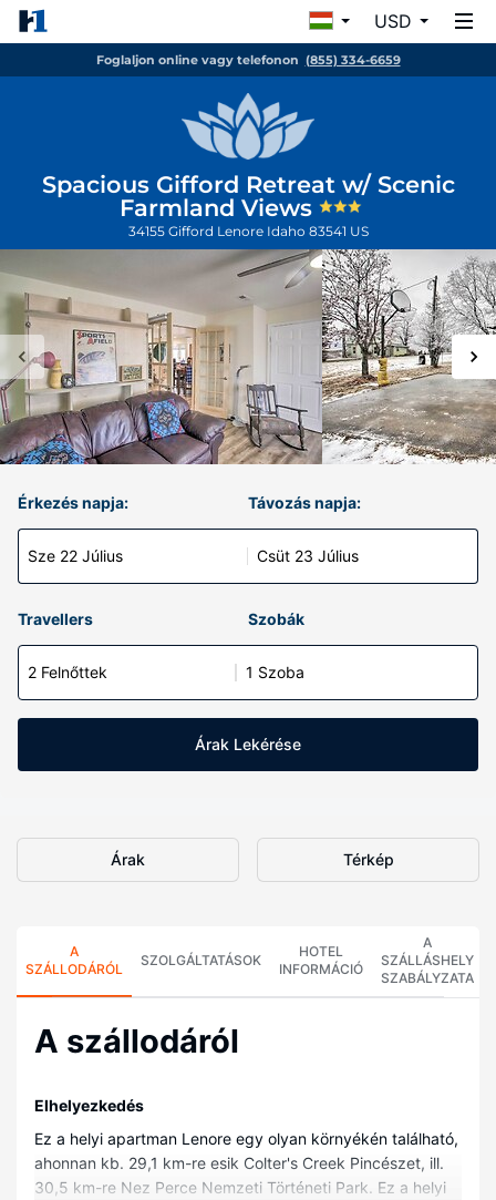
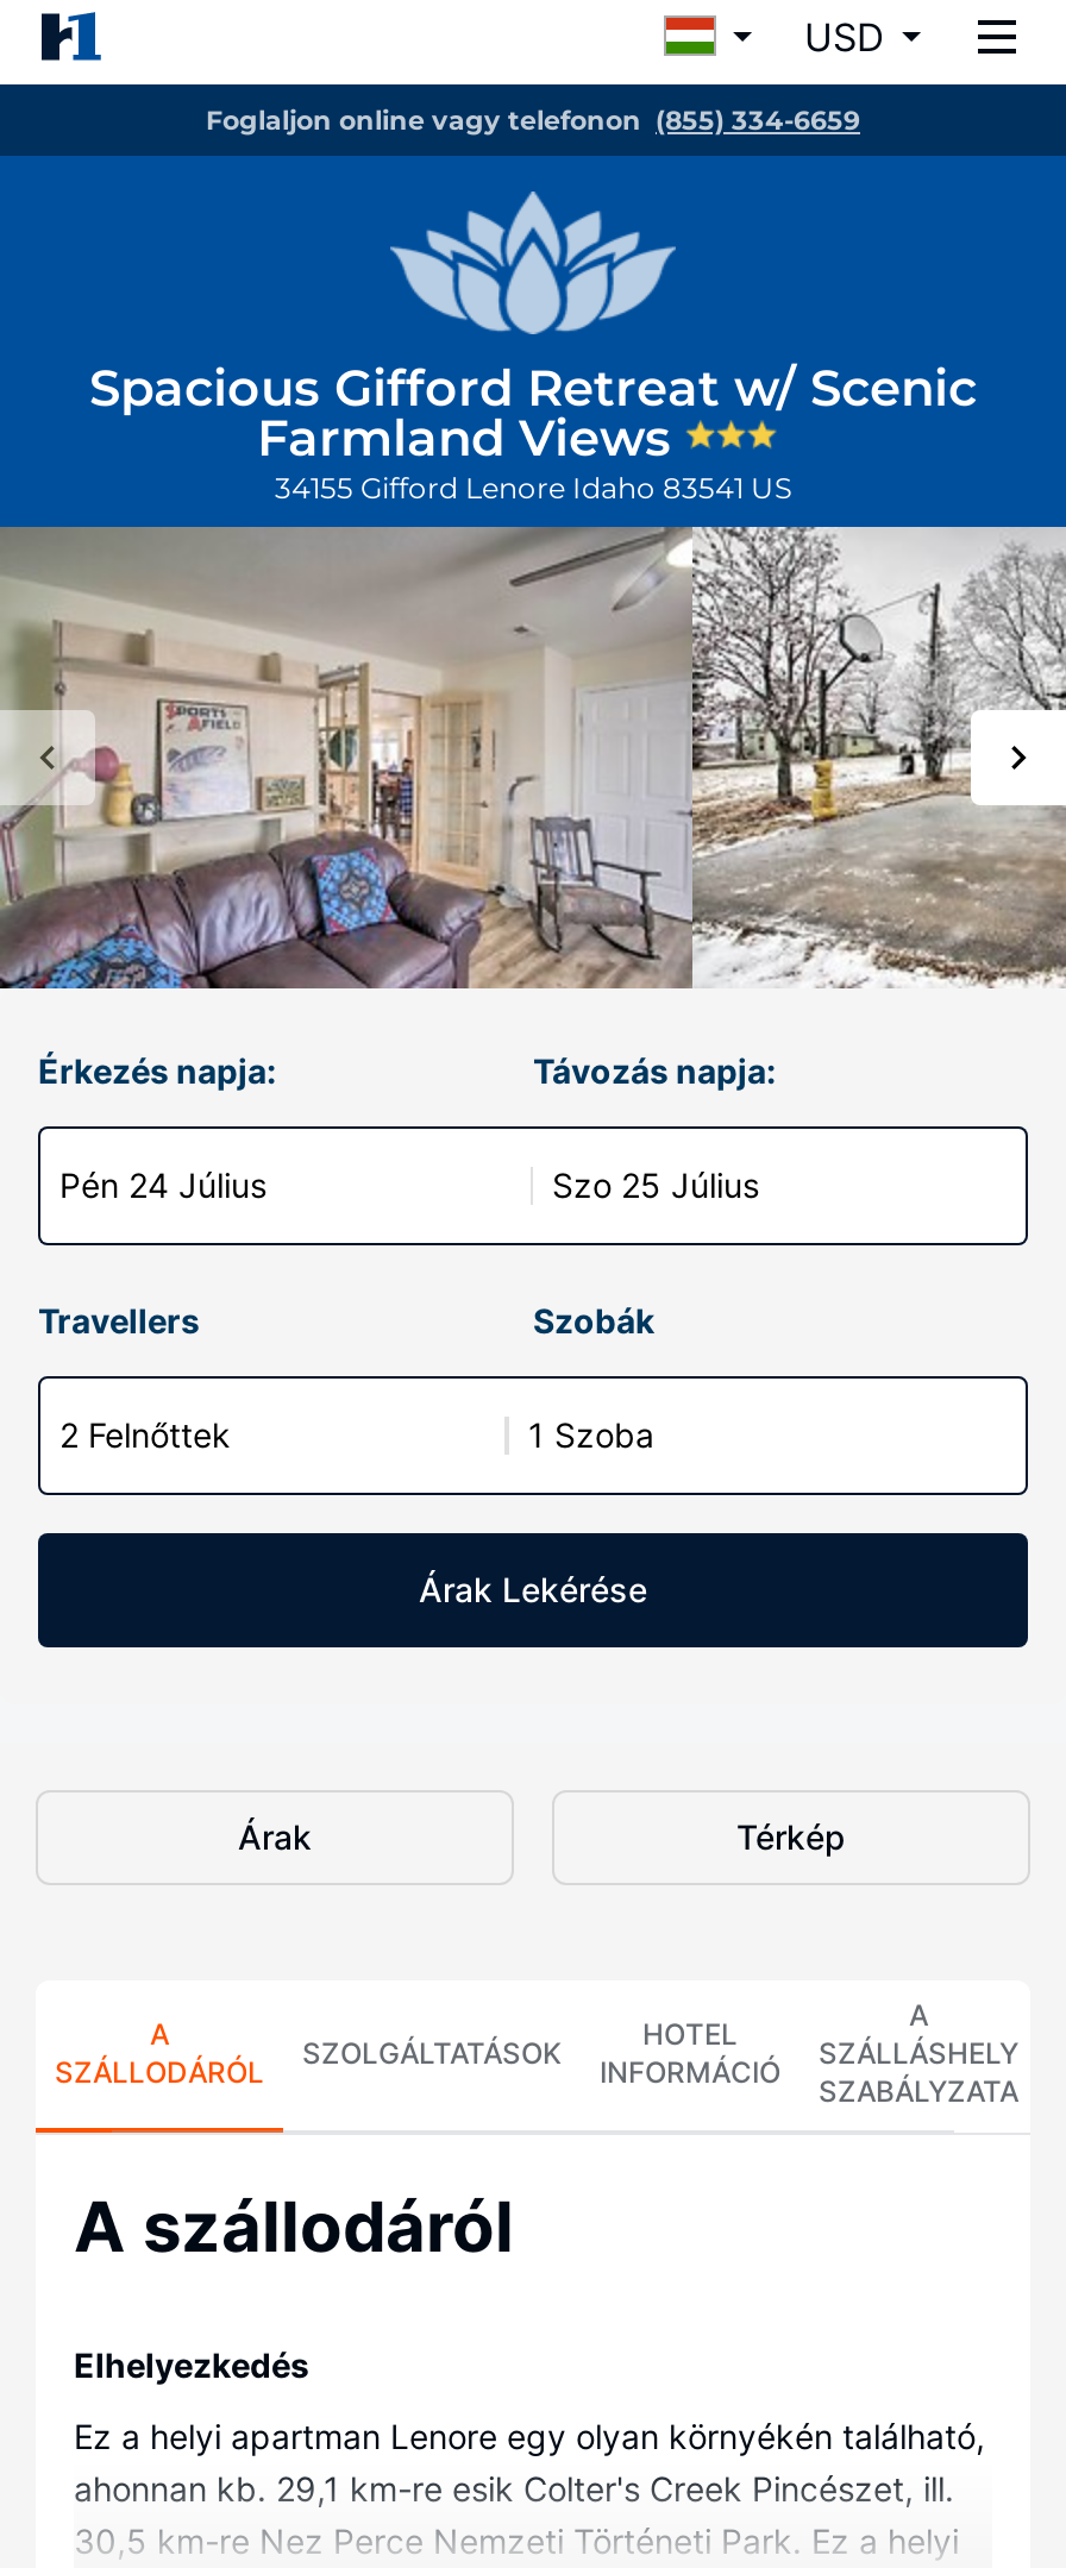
[28,546,123,565] Sze 22 Július -> [59,1164,266,1205] Pén 24 Július
[257,546,359,565] Csüt 23 Július -> [552,1164,759,1205] Szo 25 Július

